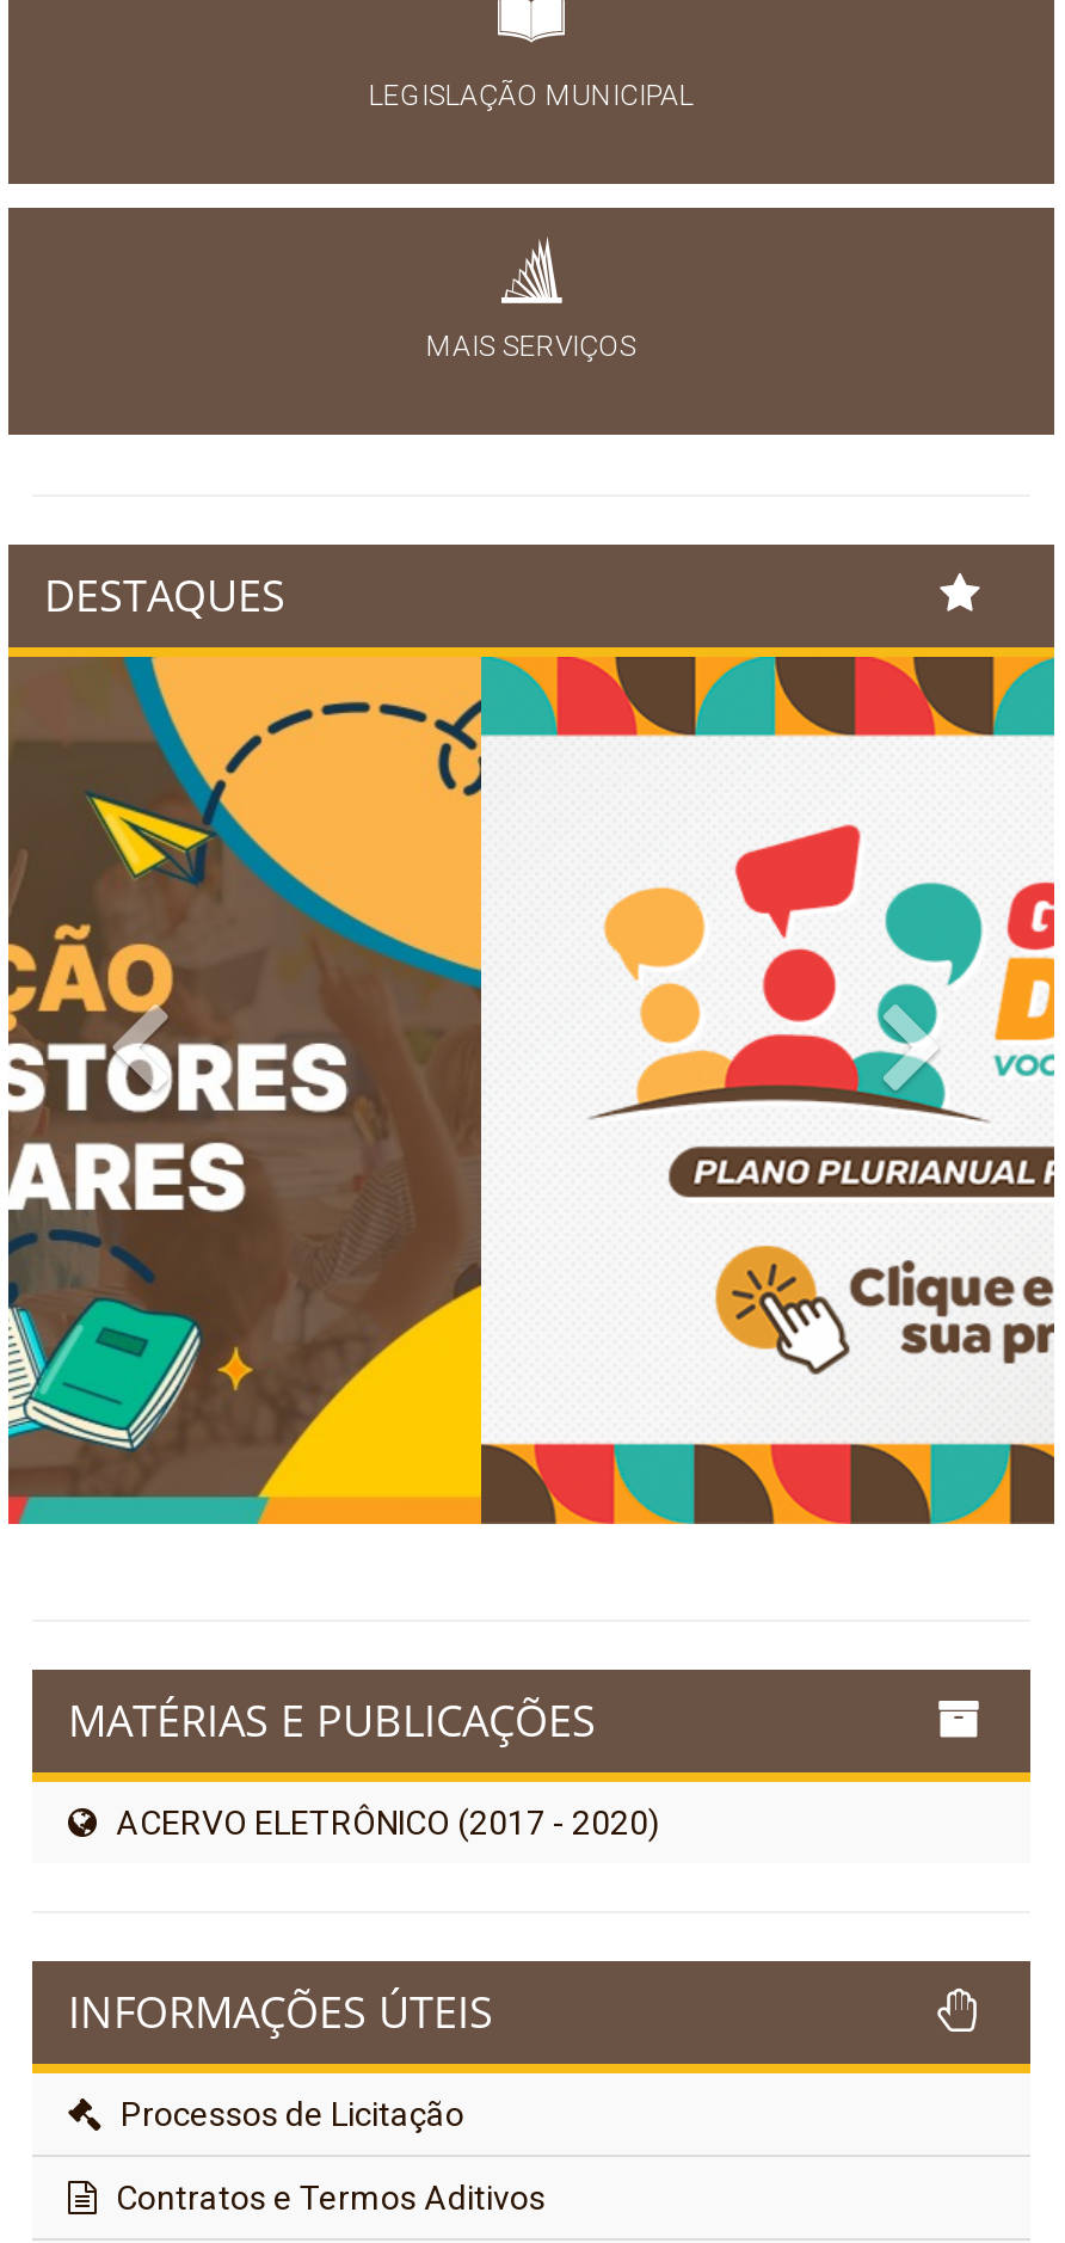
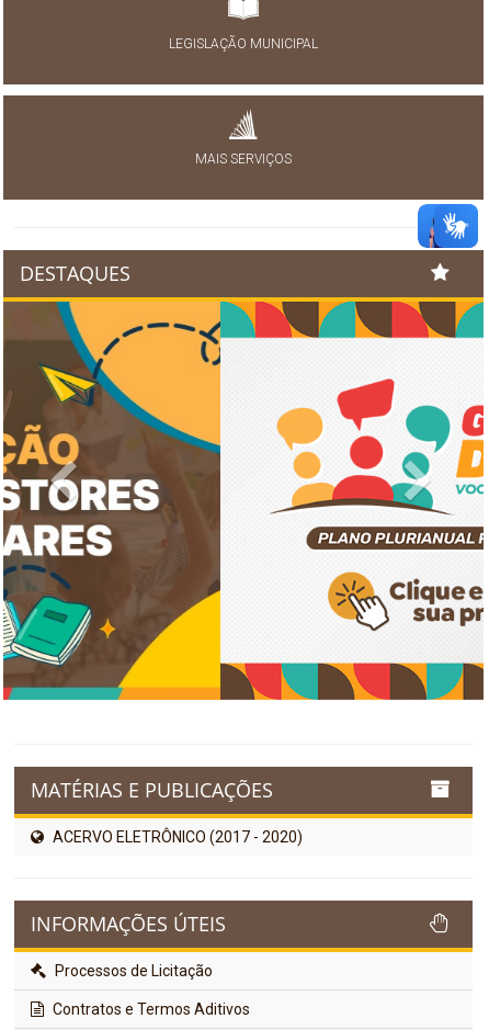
none -> [417,203,479,249] [image]

